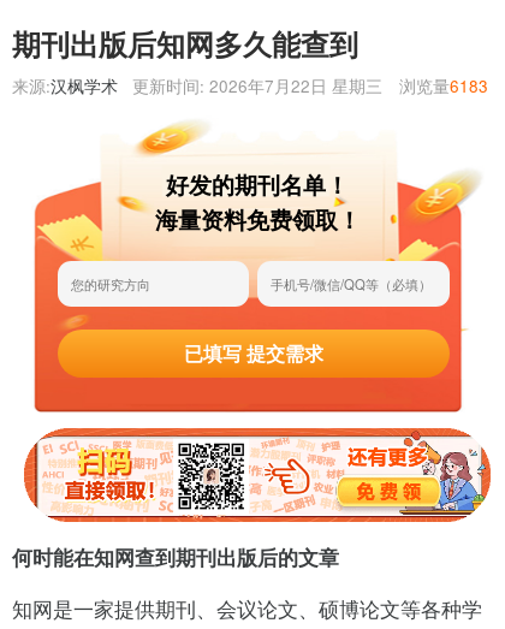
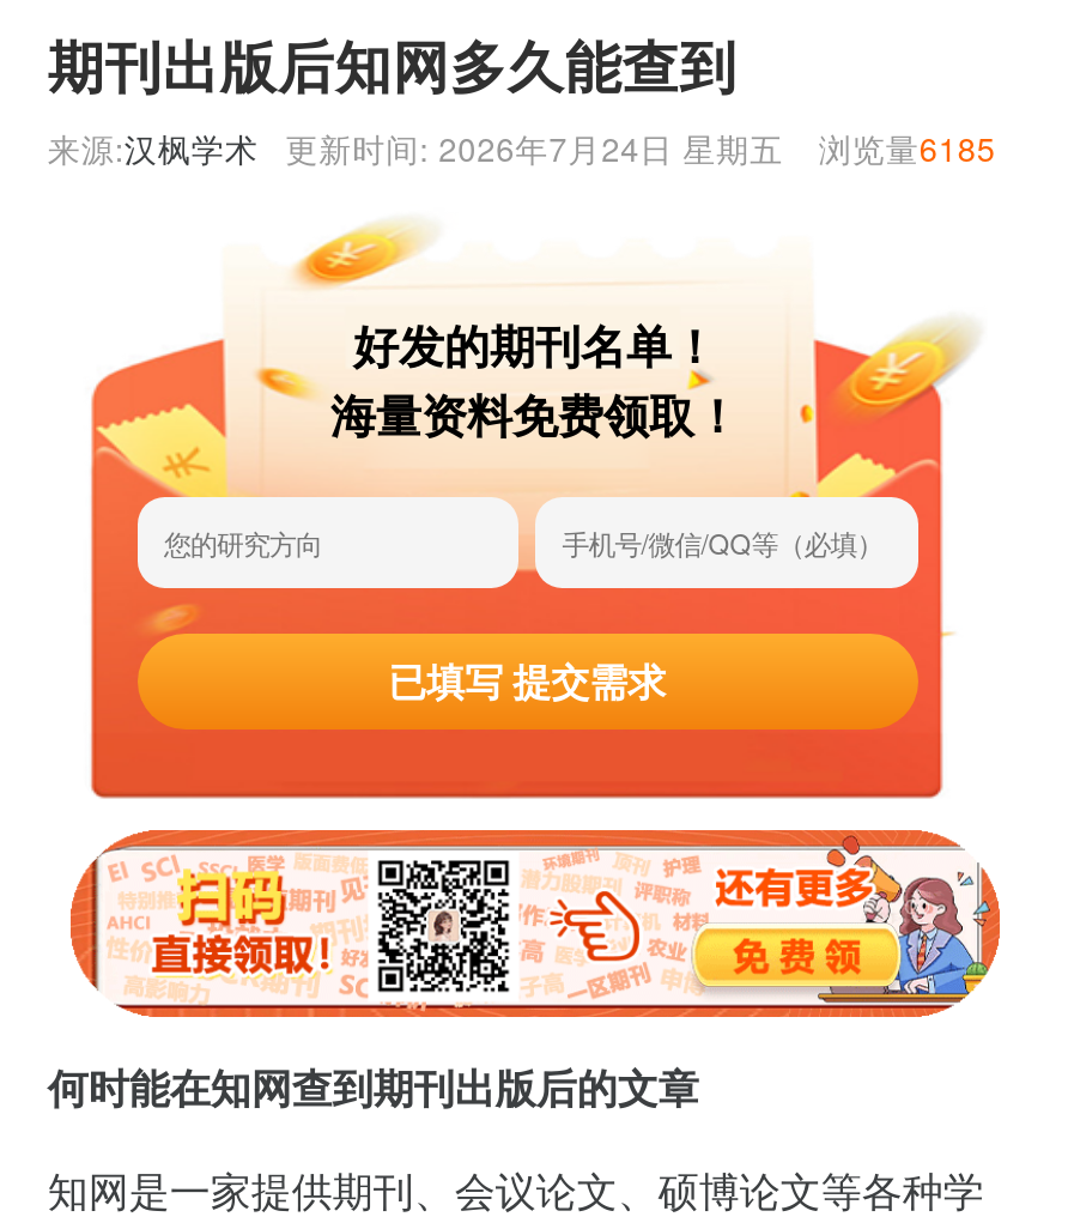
[12,73,382,97] 来源:汉枫学术 更新时间: 2026年7月22日 星期三 -> [47,123,783,171] 来源:汉枫学术 更新时间: 2026年7月24日 星期五
[400,73,489,97] 浏览量6183 -> [819,123,996,171] 浏览量6185

